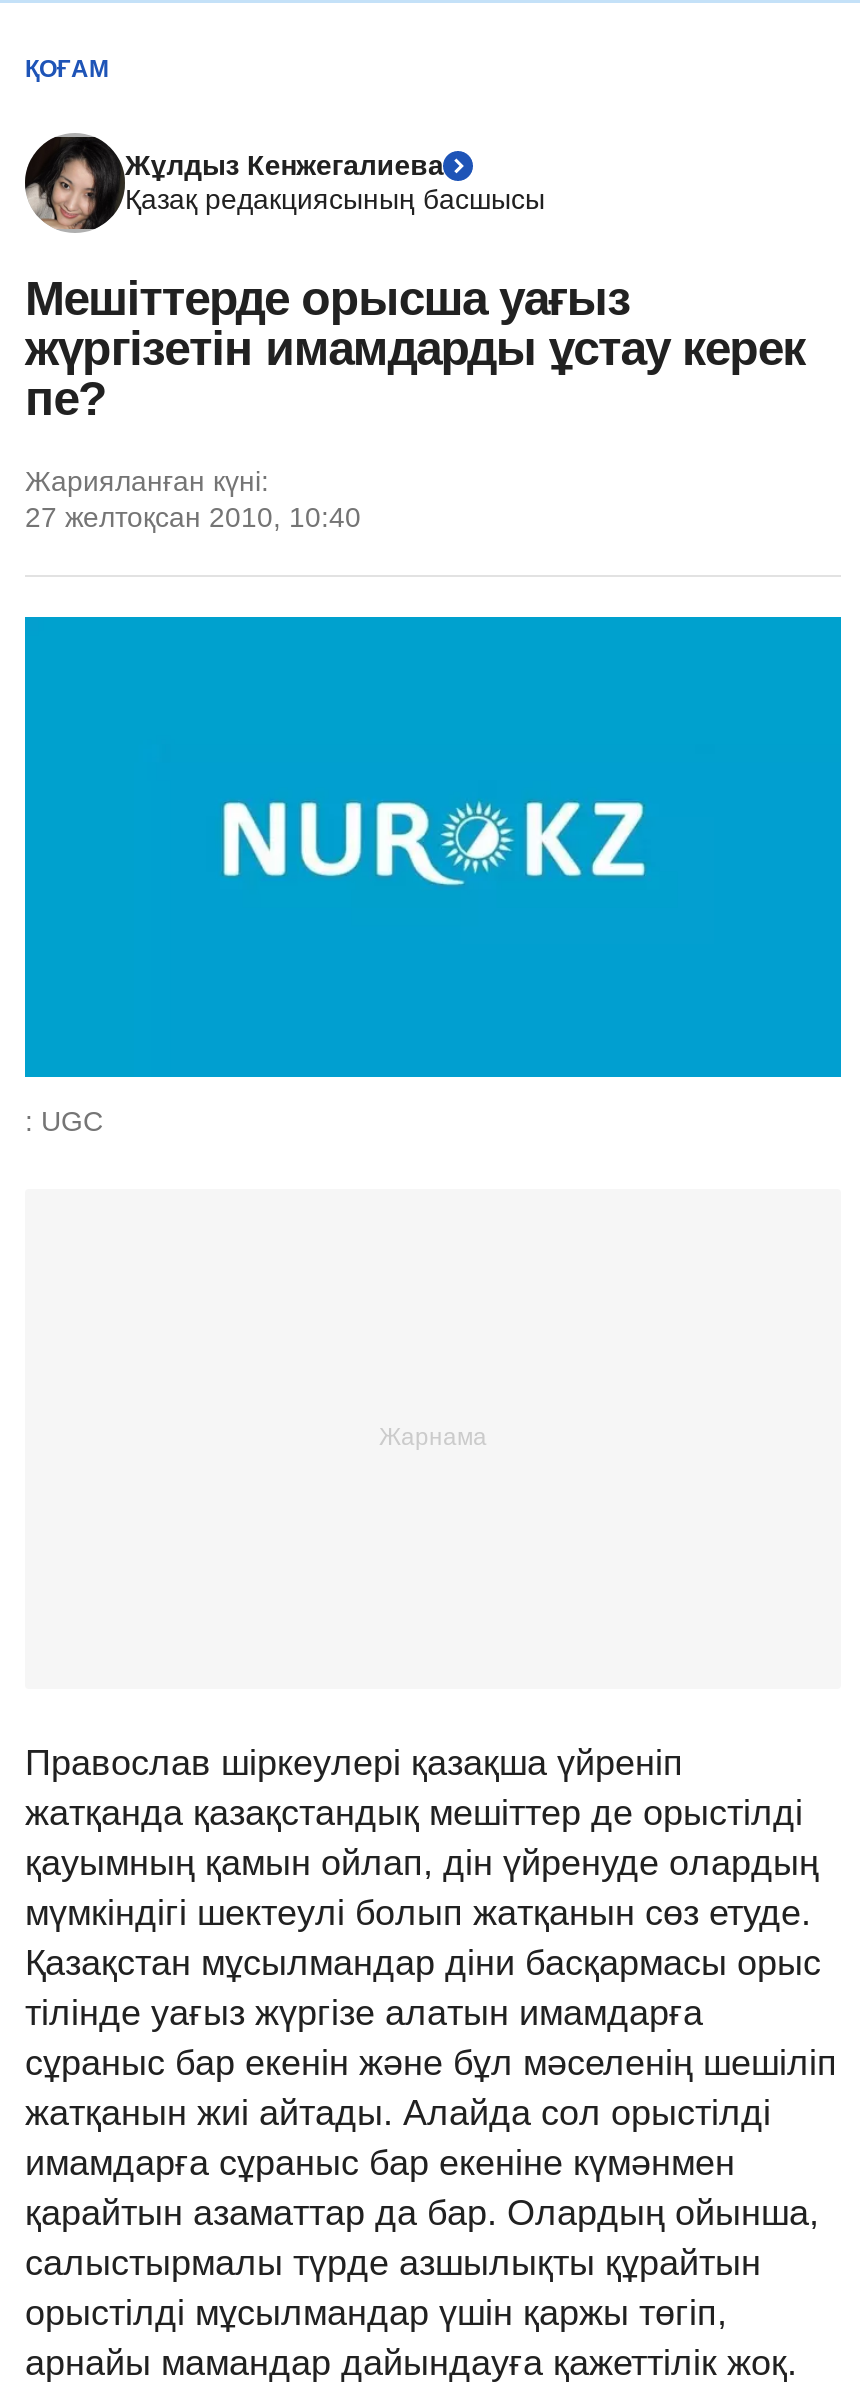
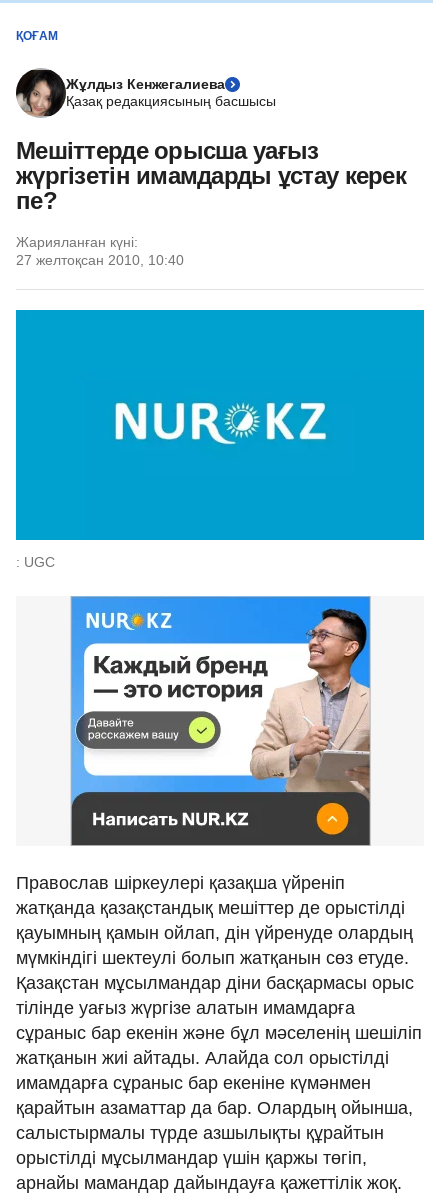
none -> [70,595,371,846] [image]

